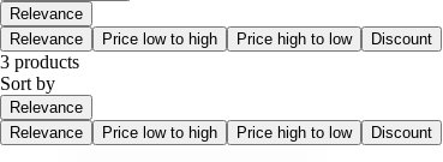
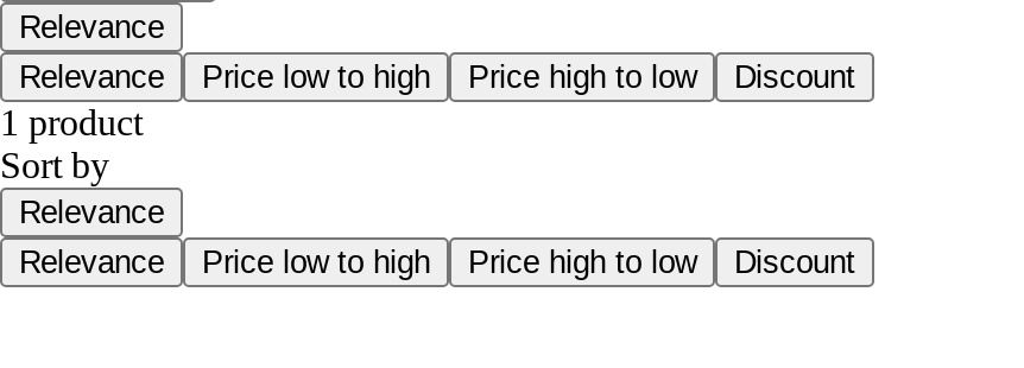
[0,51,79,72] 3 products -> [0,102,143,142] 1 product

